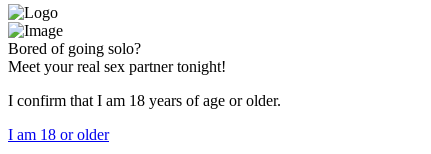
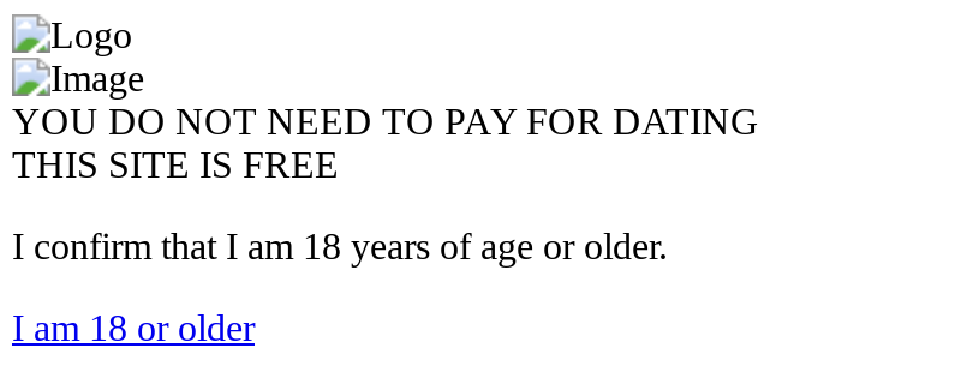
[8,40,226,75] Bored of going solo? | Meet your real sex partner tonight! -> [12,101,759,185] YOU DO NOT NEED TO PAY FOR DATING | THIS SITE IS FREE

